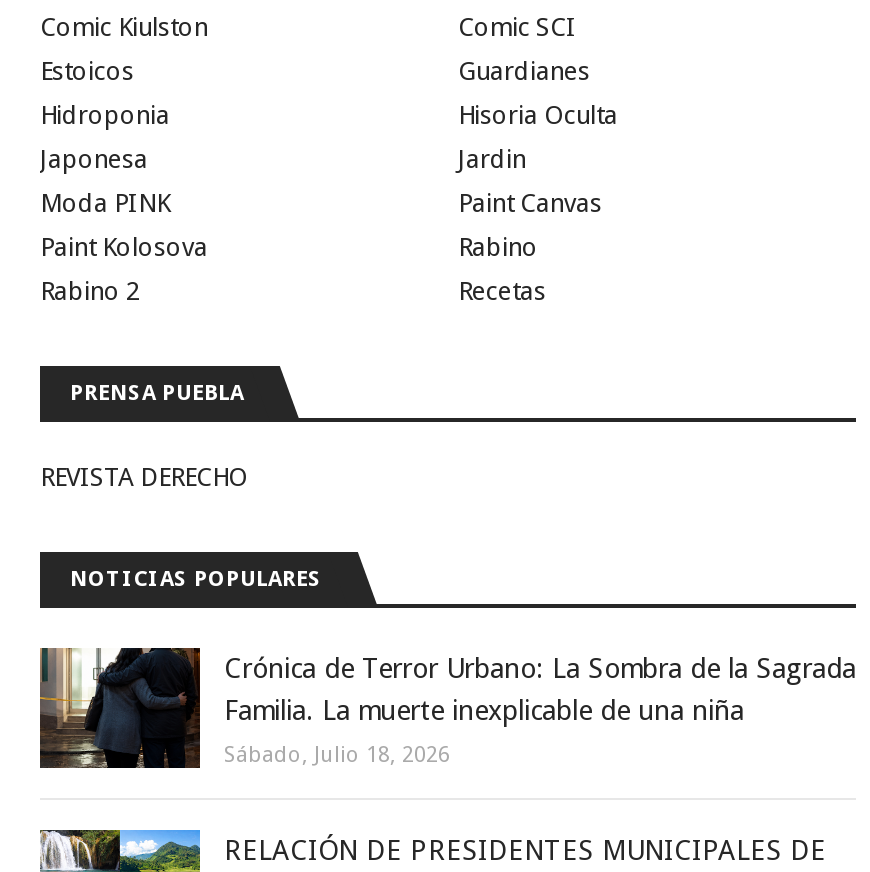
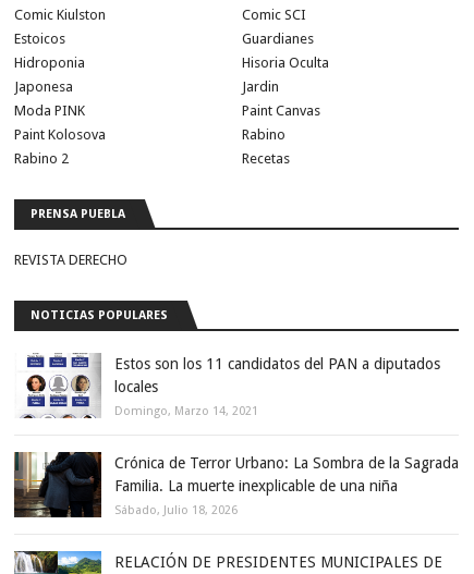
none -> [14,354,440,419] [image] | Estos son los 11 candidatos del PAN a diputados | locales | Domingo, Marzo 14, 2021

